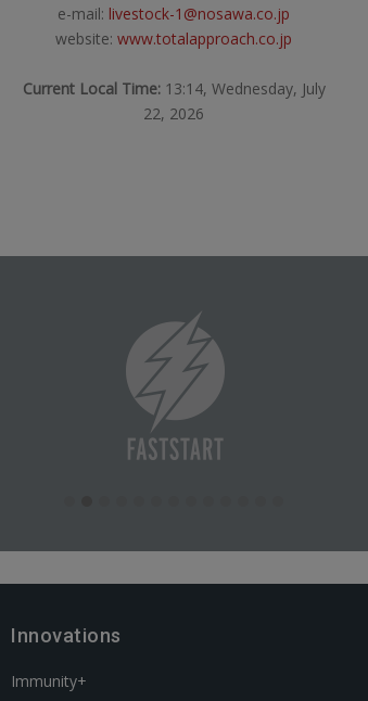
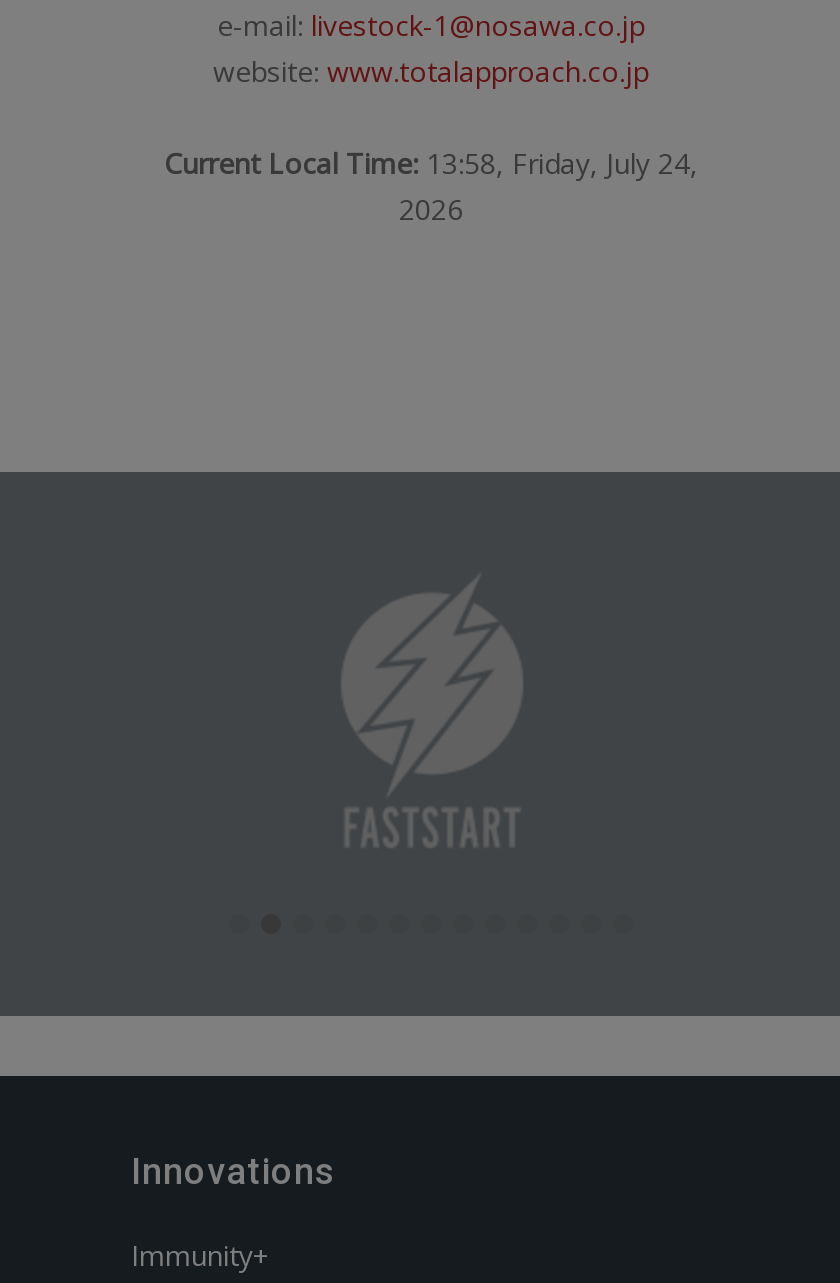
[22,78,325,124] Current Local Time: 13:14, Wednesday, July | 22, 2026 -> [164,144,698,228] Current Local Time: 13:58, Friday, July 24, | 2026

